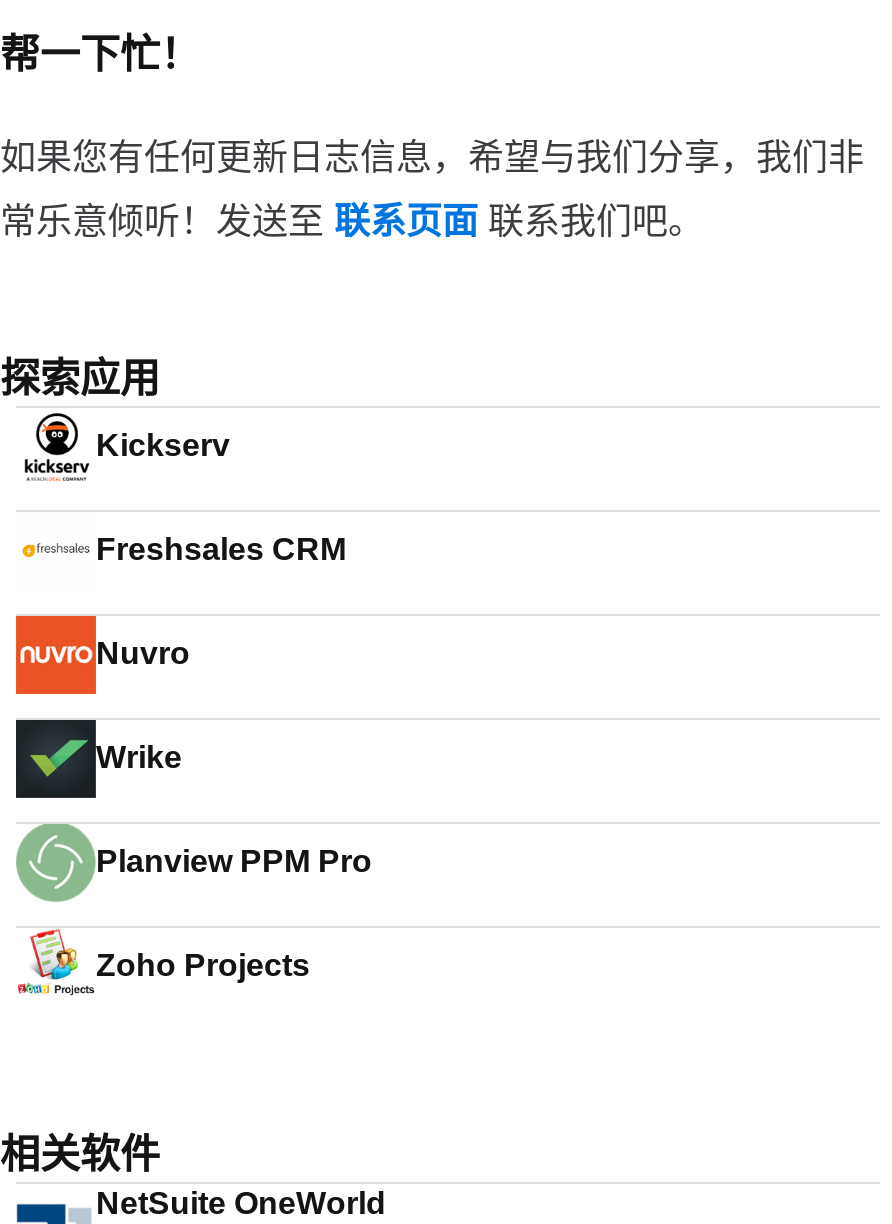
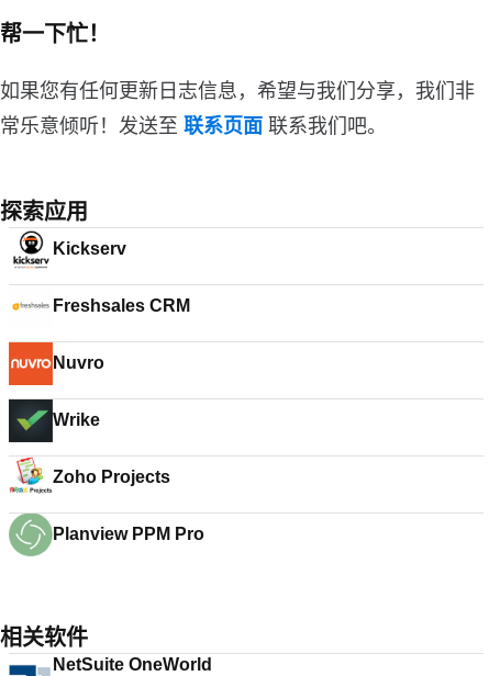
moved [16,822,372,902] -> [8,512,204,557]: [image] | Planview PPM Pro
moved [26,932,310,998] -> [14,459,170,495]: [image] | Zoho Projects

